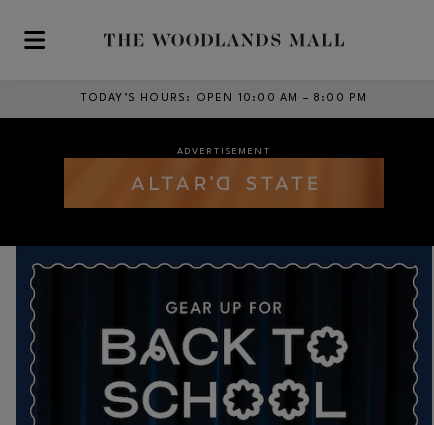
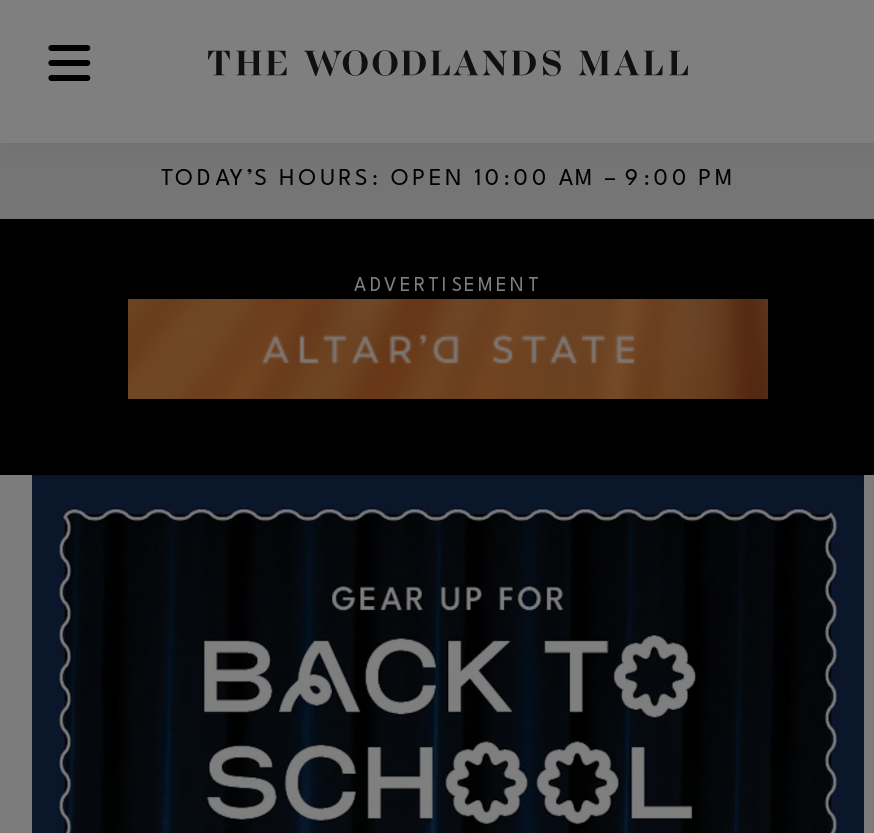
[81,93,367,104] TODAY’S HOURS: OPEN 10:00 AM – 8:00 PM -> [160,169,736,191] TODAY’S HOURS: OPEN 10:00 AM – 9:00 PM

